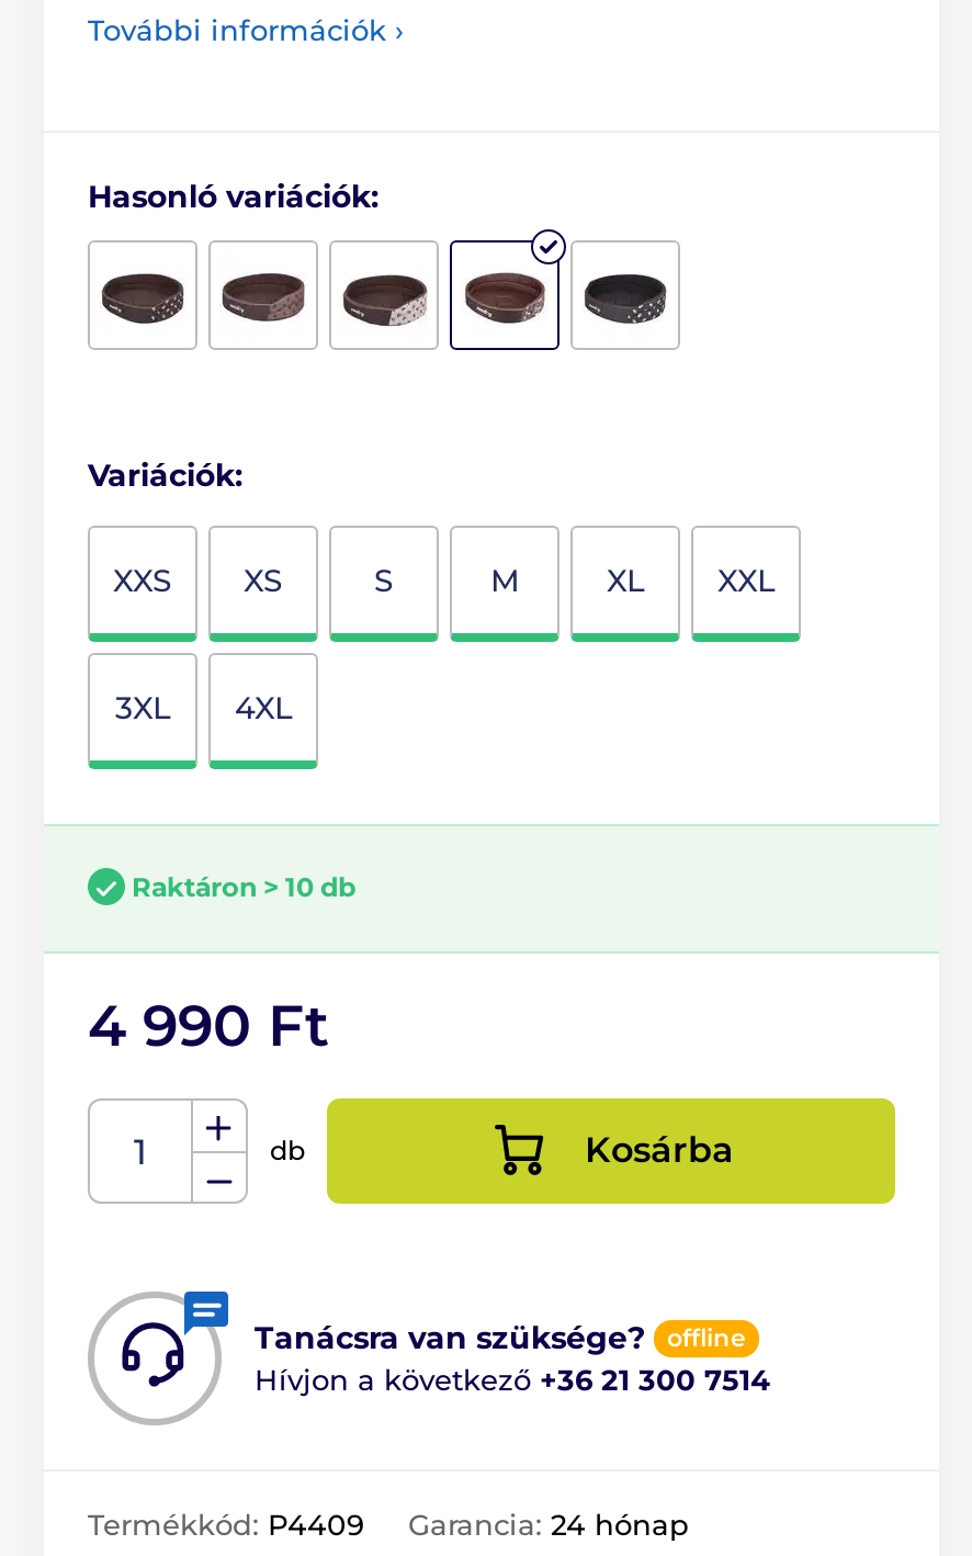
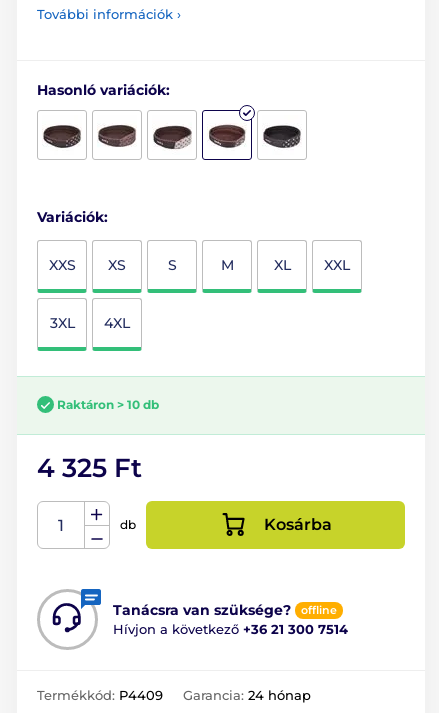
[88,991,329,1061] 4 990 Ft -> [37,452,142,484] 4 325 Ft

